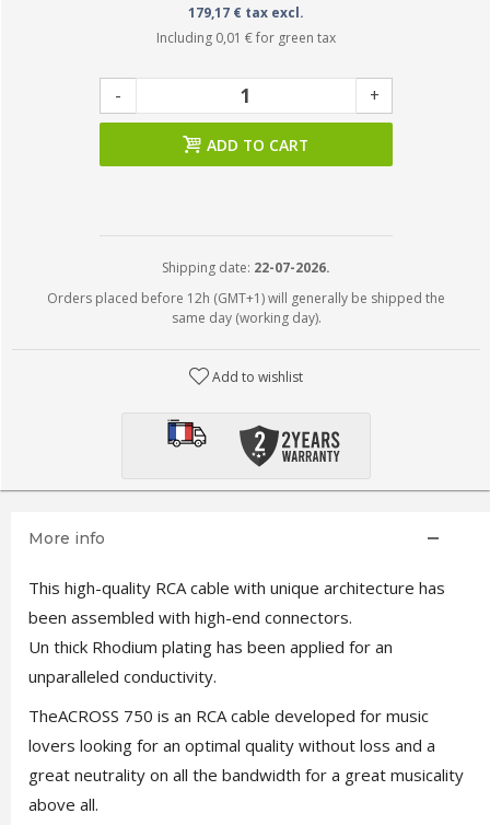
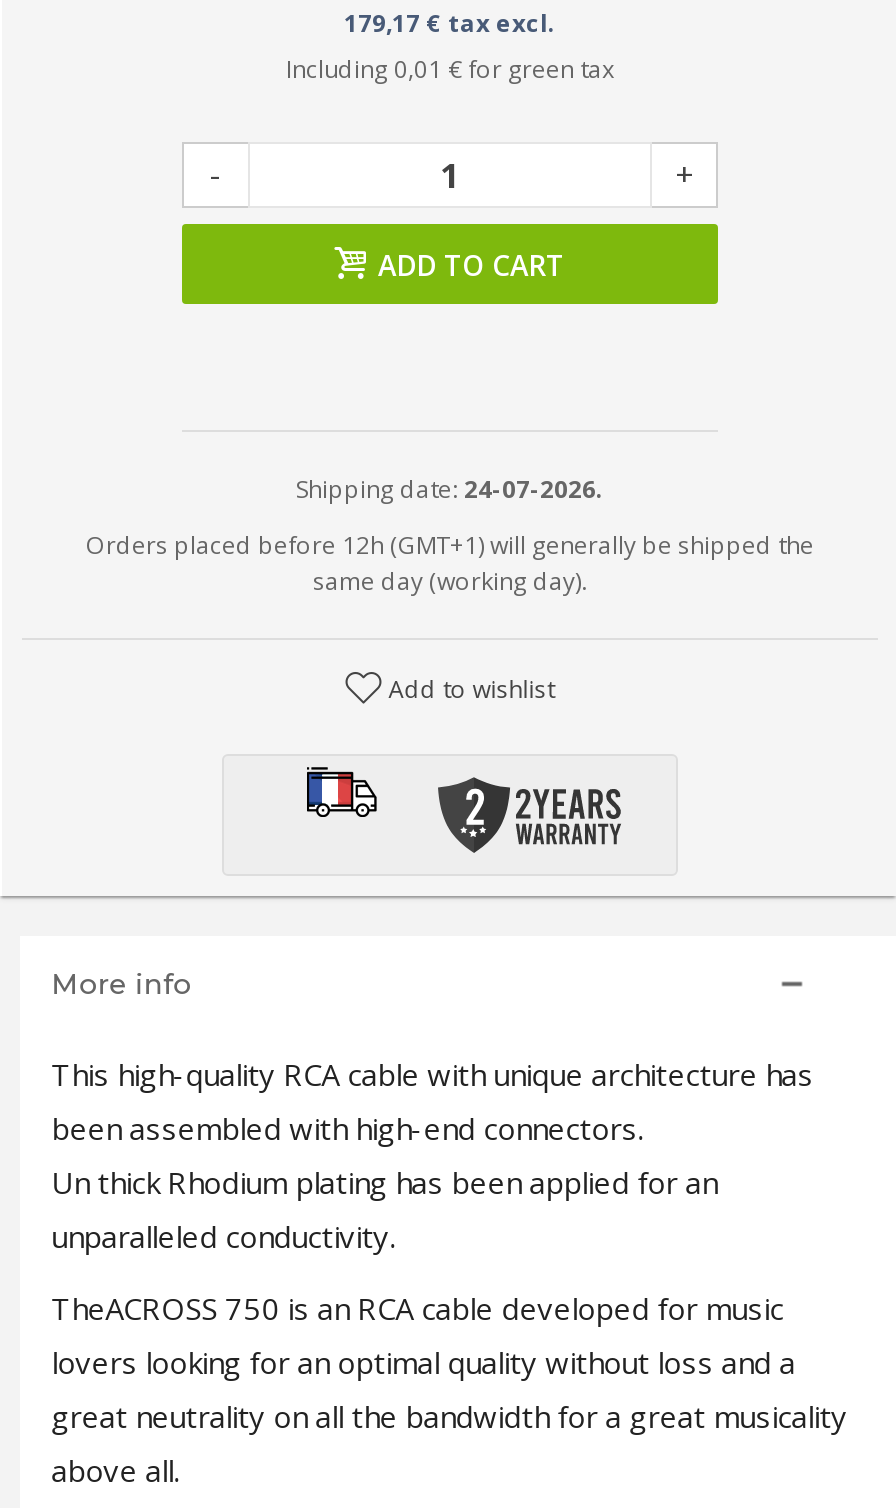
[162,258,330,277] Shipping date: 22-07-2026. -> [296,472,604,506] Shipping date: 24-07-2026.

